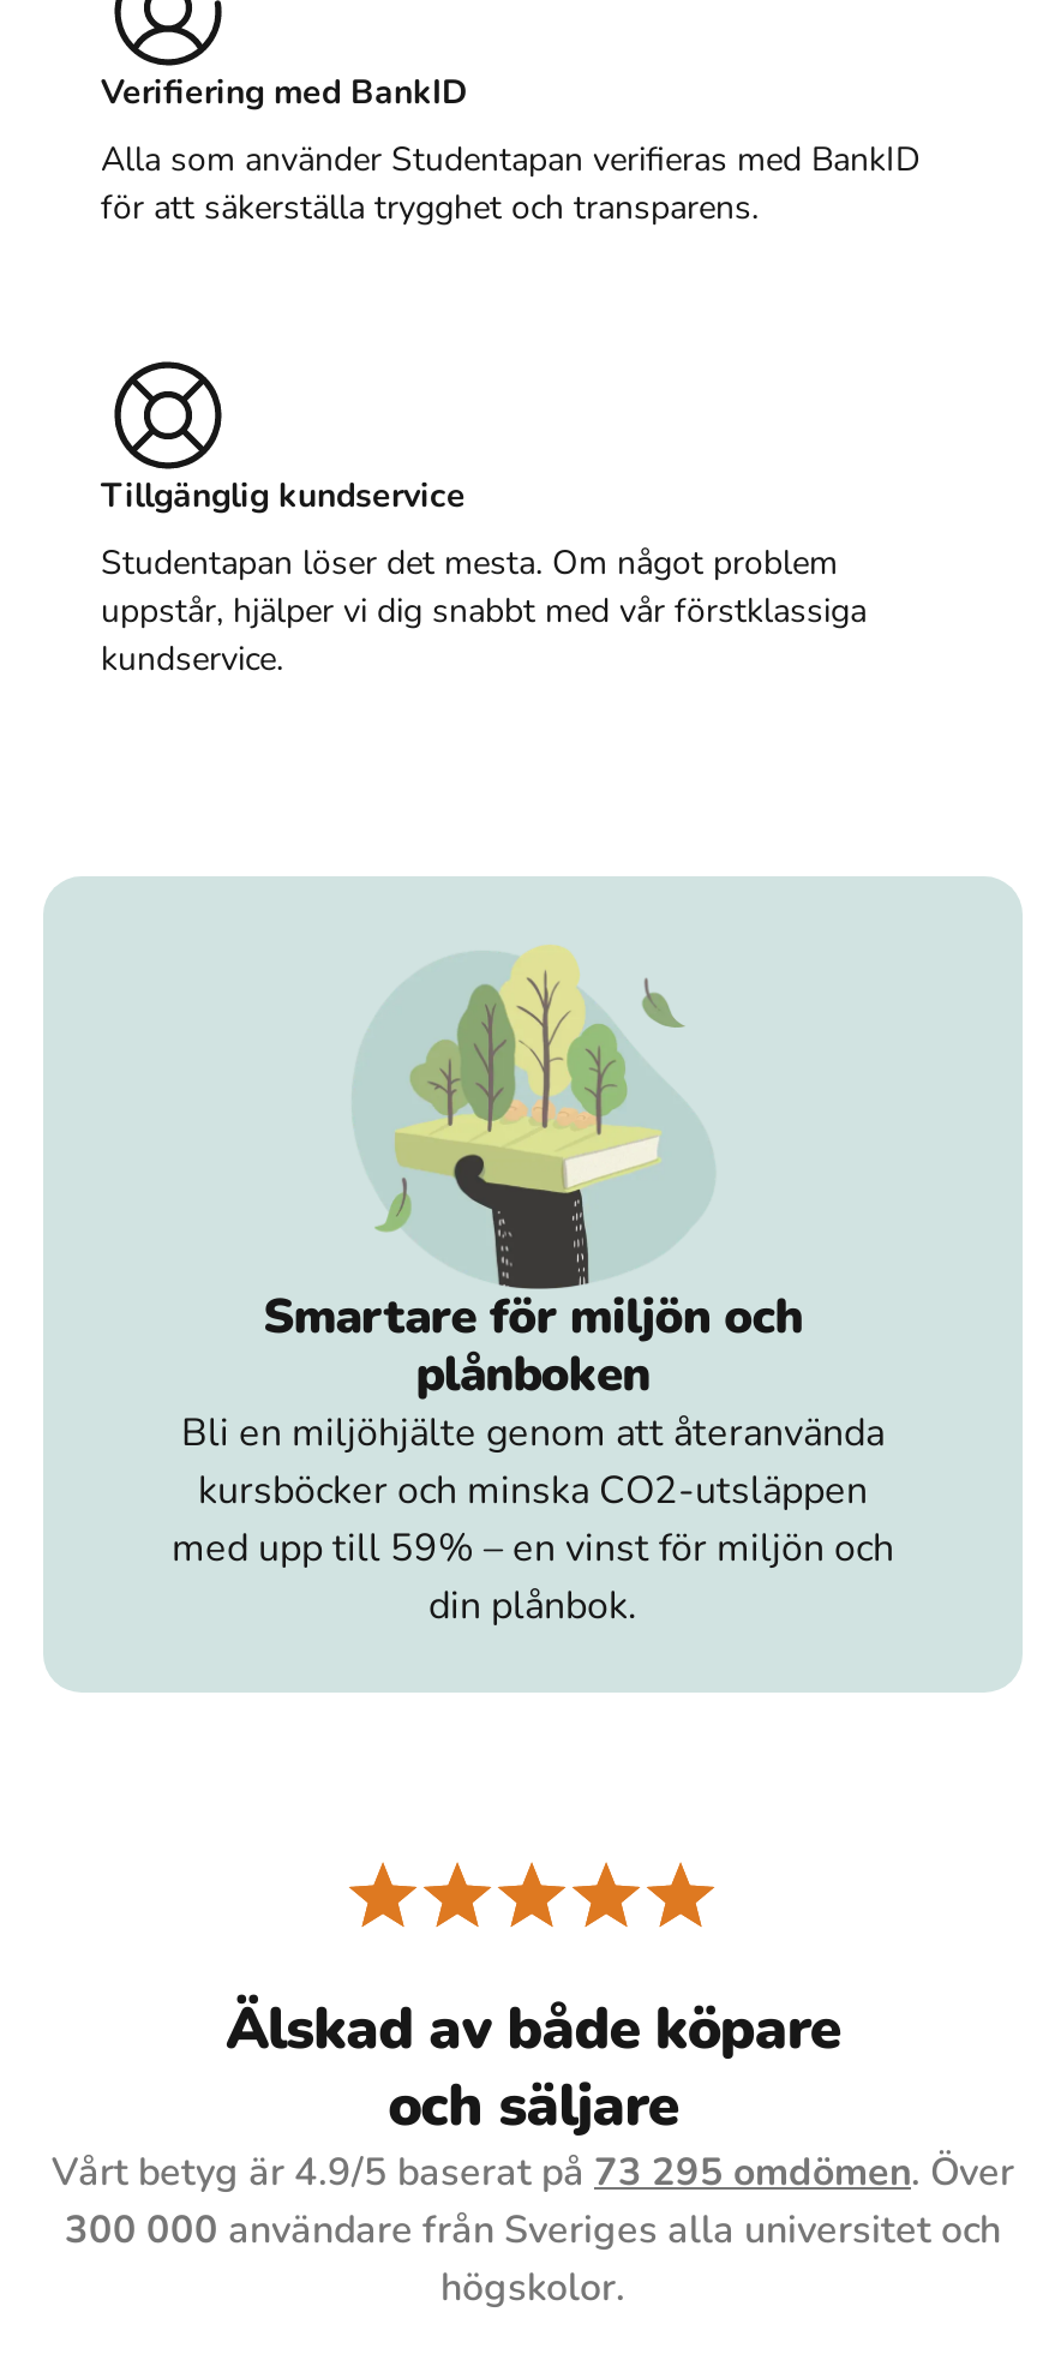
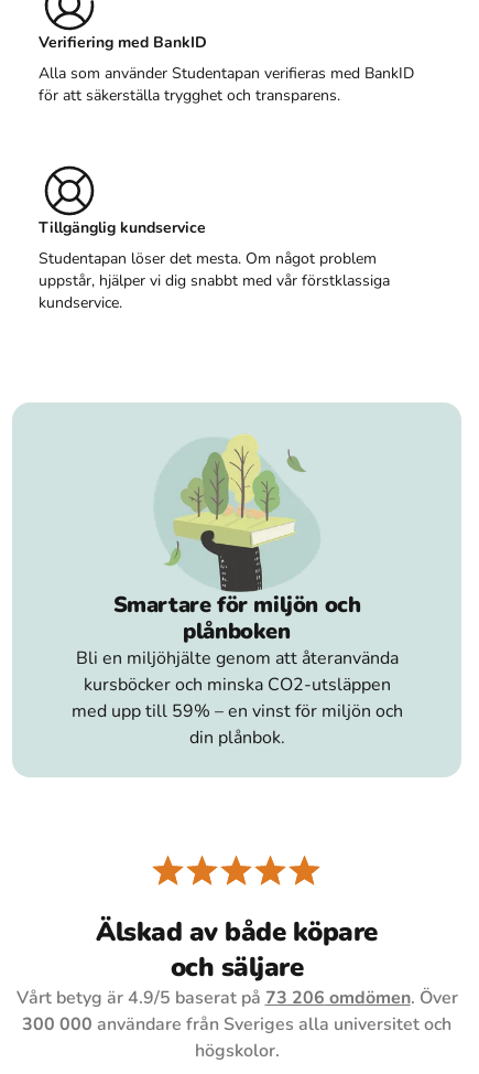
[52,2147,1014,2200] Vårt betyg är 4.9/5 baserat på 73 295 omdömen. Över -> [16,986,458,1010] Vårt betyg är 4.9/5 baserat på 73 206 omdömen. Över

